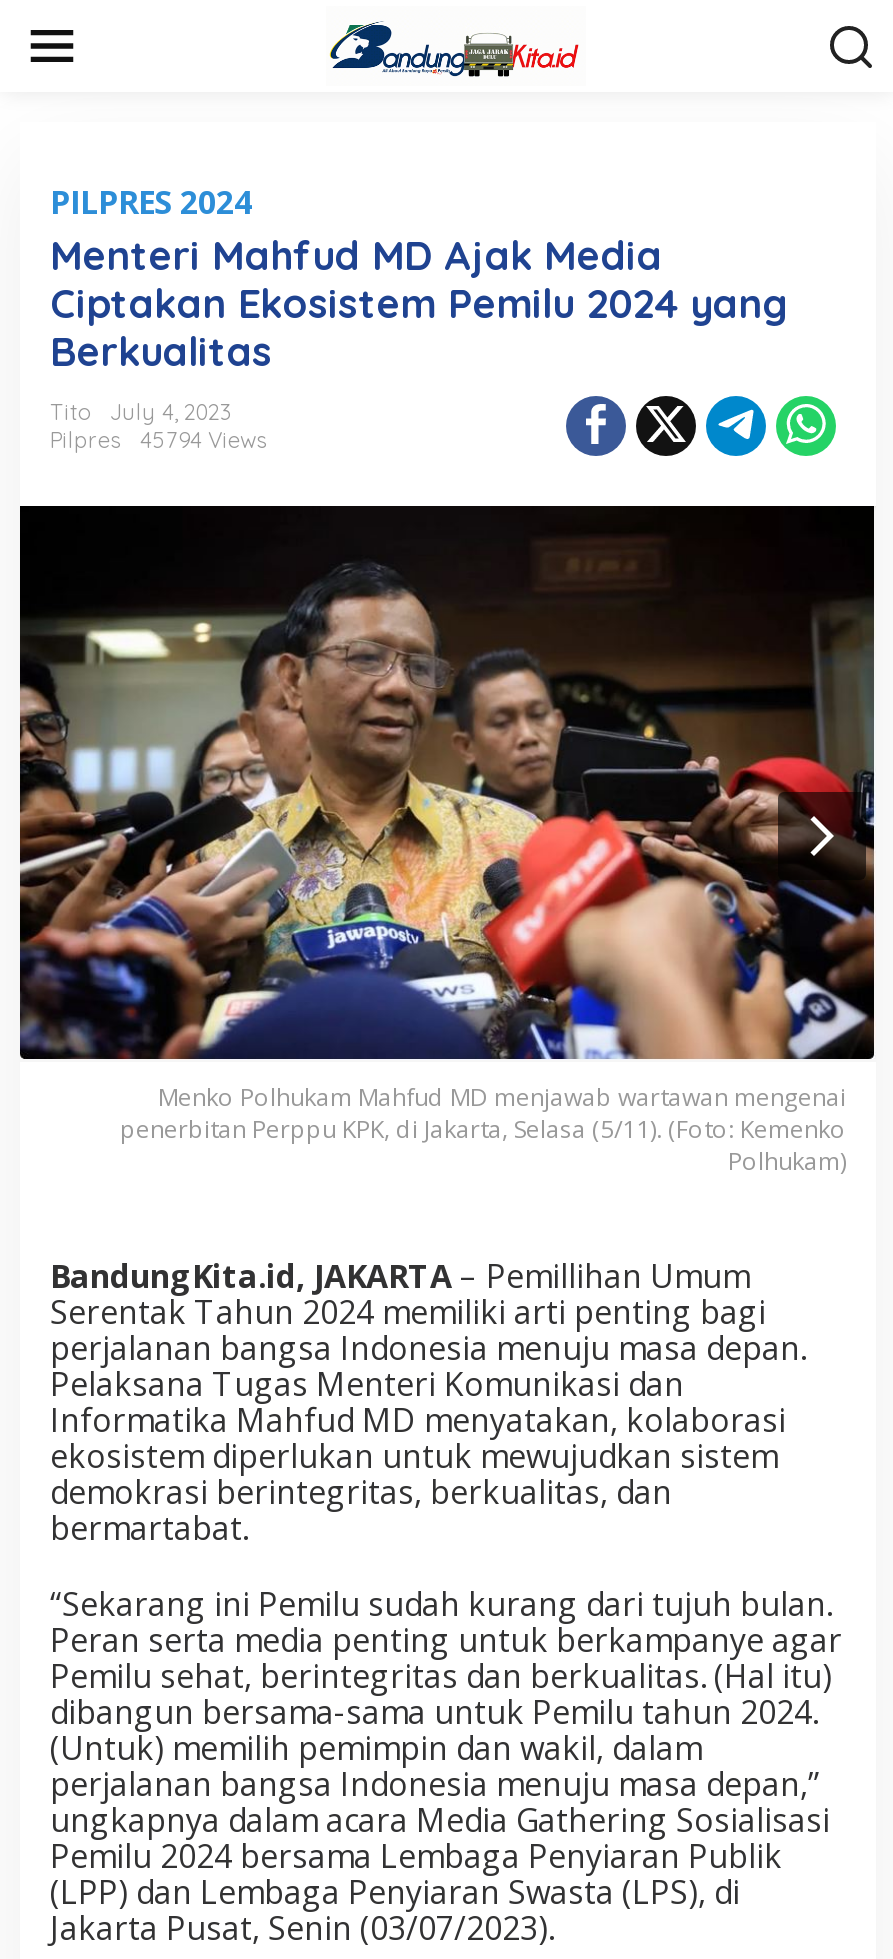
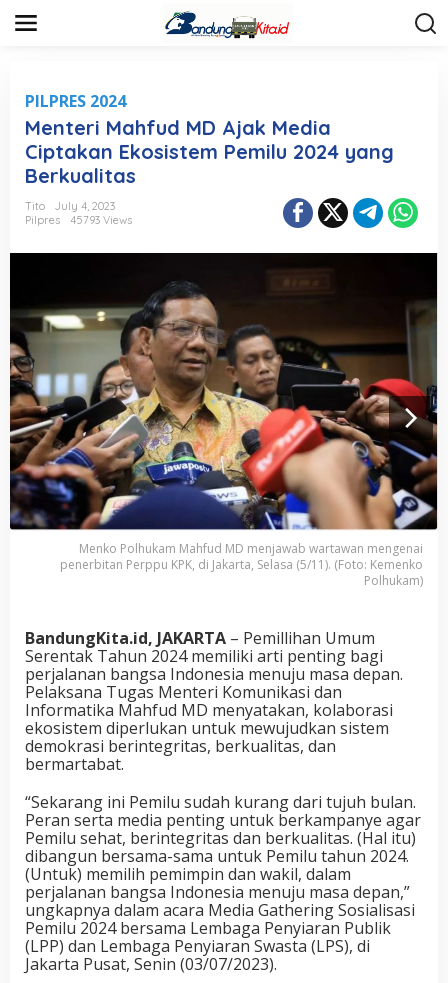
[140,426,266,454] 45794 Views -> [70,213,132,227] 45793 Views

